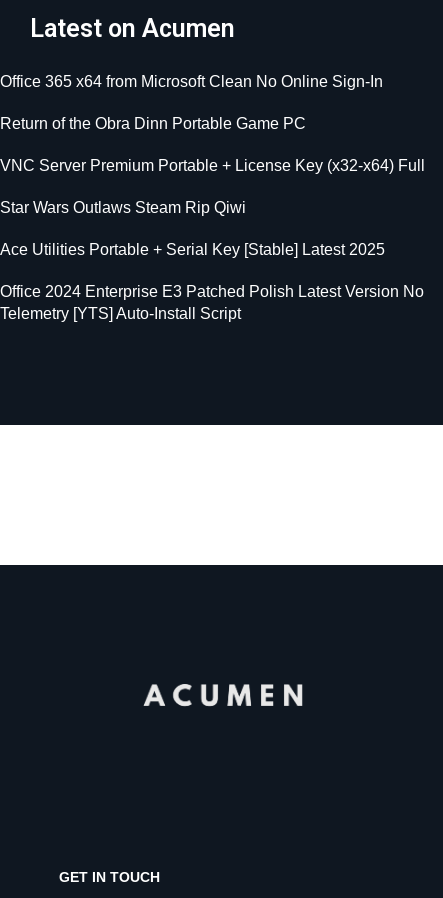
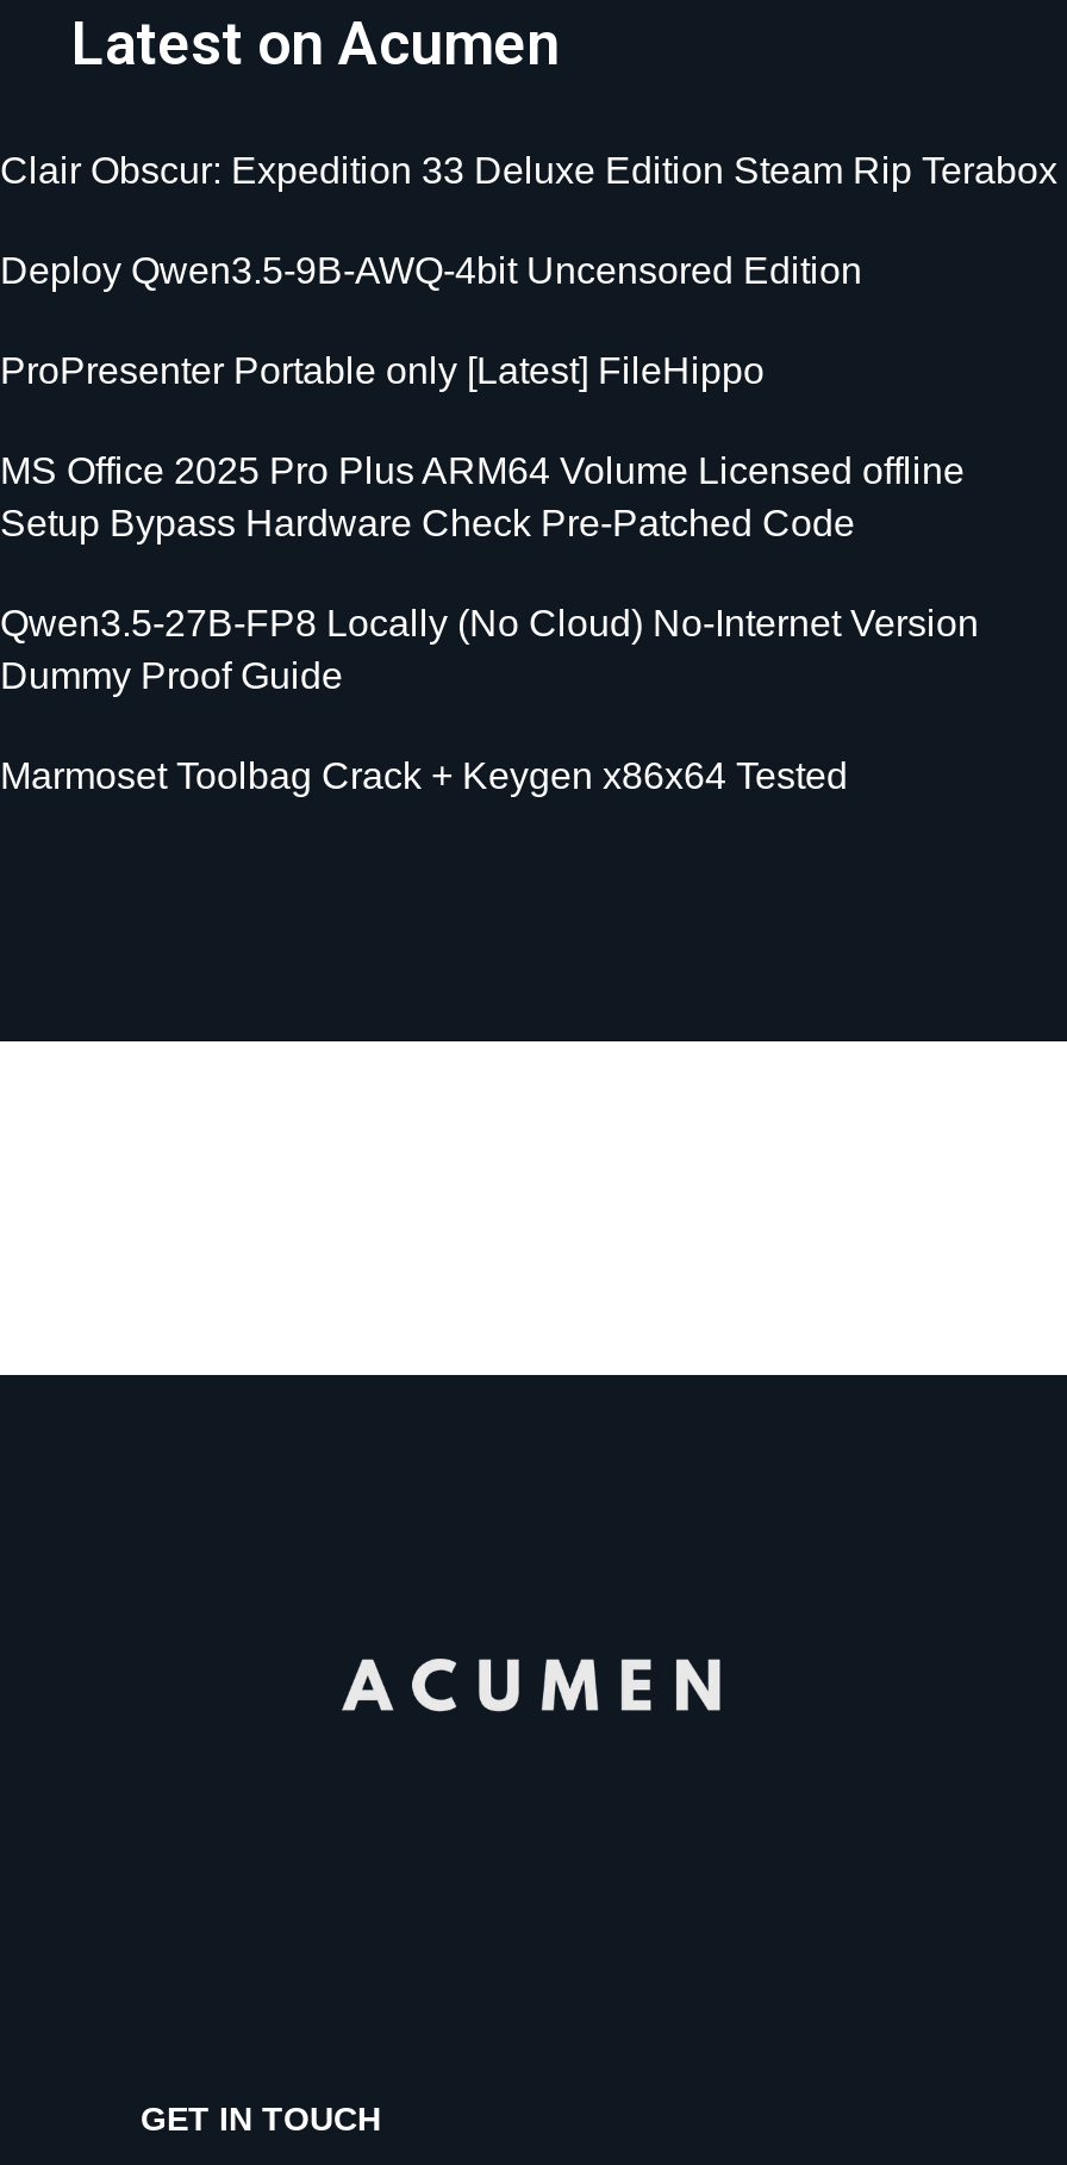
[0,73,383,90] Office 365 x64 from Microsoft Clean No Online Sign-In -> [0,151,1057,192] Clair Obscur: Expedition 33 Deluxe Edition Steam Rip Terabox
[0,115,306,132] Return of the Obra Dinn Portable Game PC -> [0,251,862,292] Deploy Qwen3.5-9B-AWQ-4bit Uncensored Edition
[0,157,425,174] VNC Server Premium Portable + License Key (x32-x64) Full -> [0,351,765,392] ProPresenter Portable only [Latest] FileHippo
[0,199,246,216] Star Wars Outlaws Steam Rip Qiwi -> [0,451,965,544] MS Office 2025 Pro Plus ARM64 Volume Licensed offline | Setup Bypass Hardware Check Pre-Patched Code
[0,241,385,258] Ace Utilities Portable + Serial Key [Stable] Latest 2025 -> [0,604,979,697] Qwen3.5-27B-FP8 Locally (No Cloud) No-Internet Version | Dummy Proof Guide
[0,283,424,322] Office 2024 Enterprise E3 Patched Polish Latest Version No | Telemetry [YTS] Auto-Install Script -> [0,756,848,797] Marmoset Toolbag Crack + Keygen x86x64 Tested

